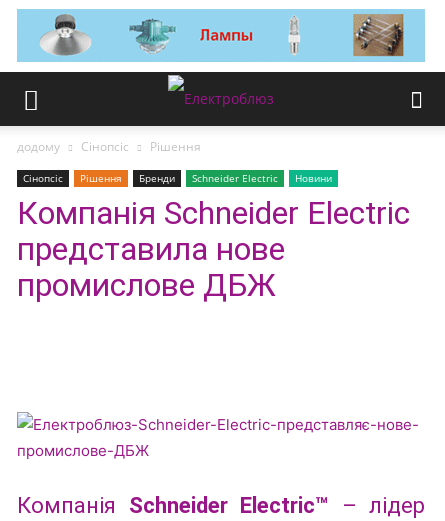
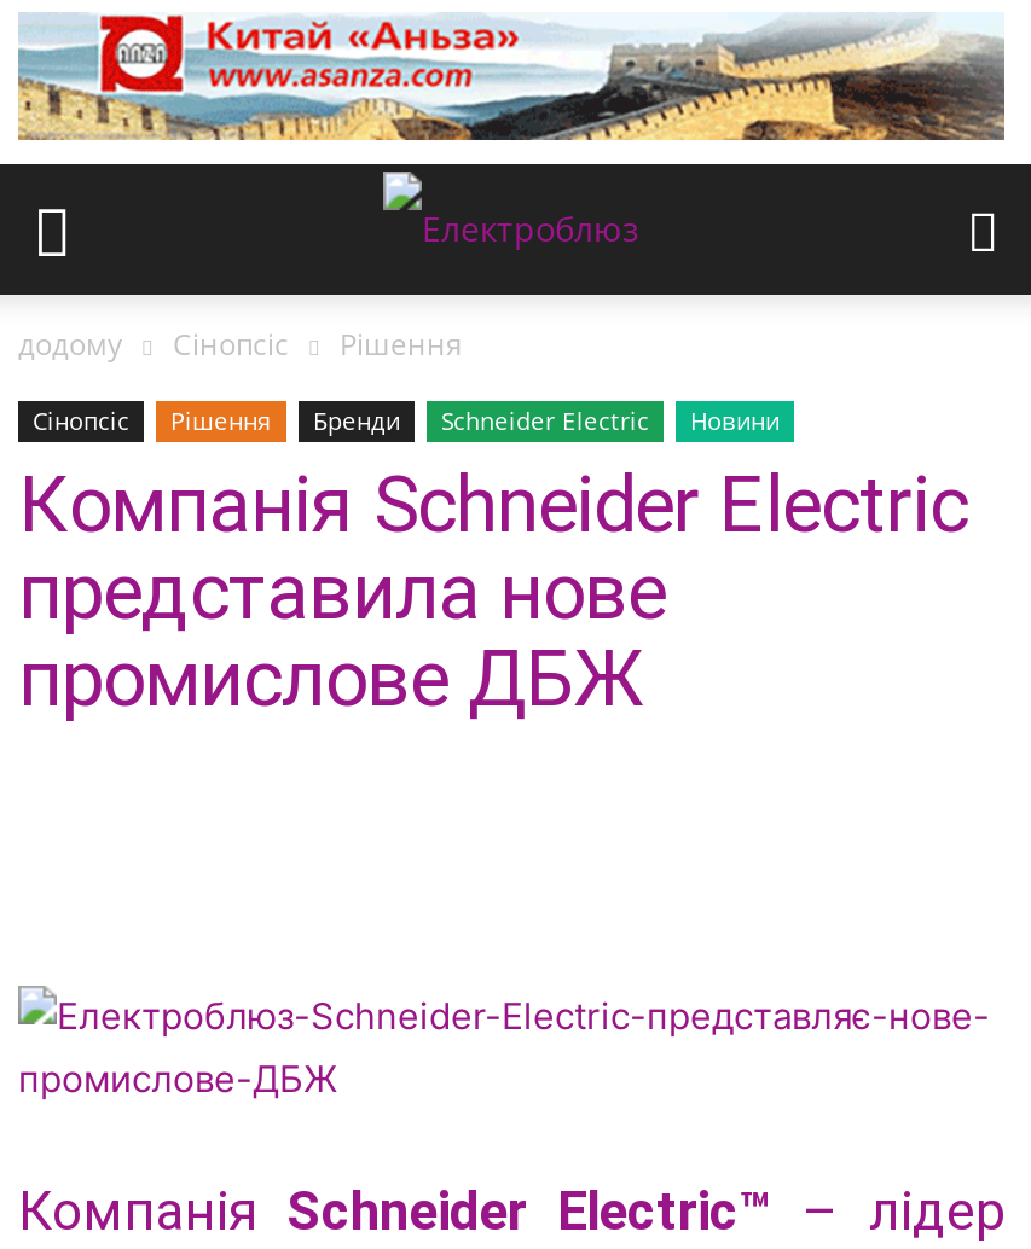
[16,9,426,63] [image] -> [16,12,1007,143] [image]

